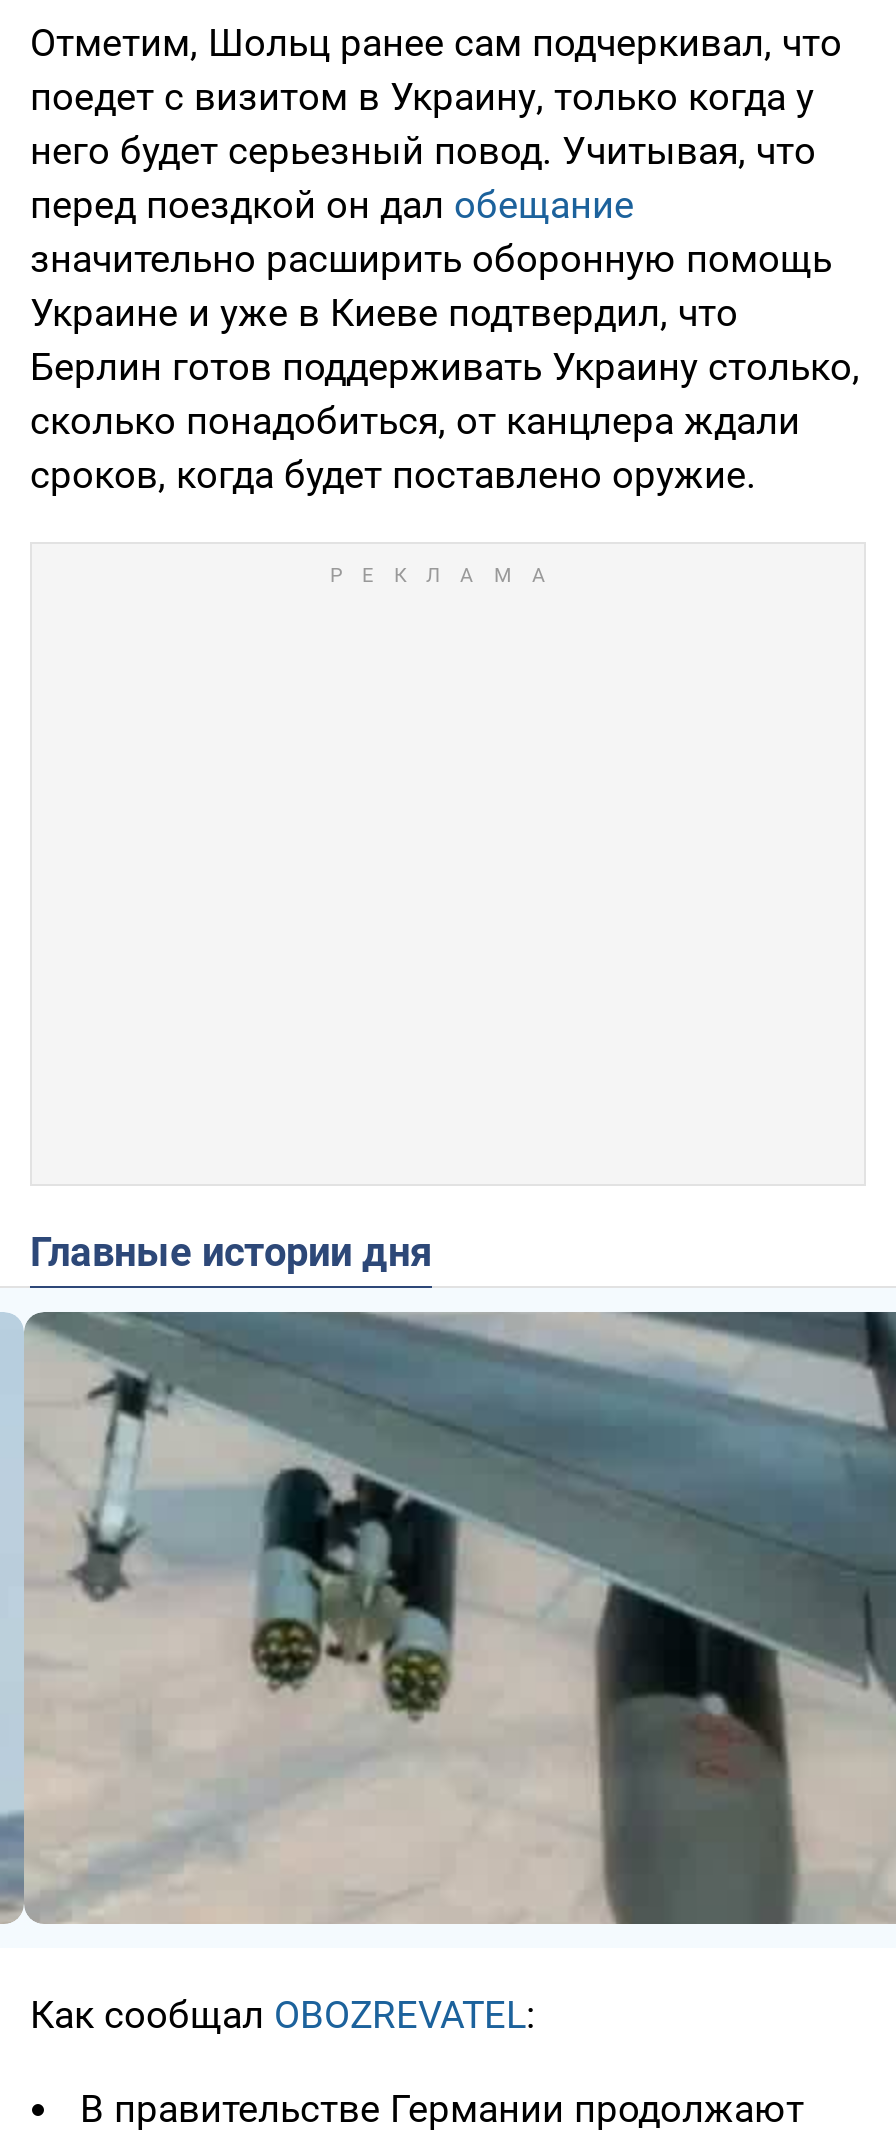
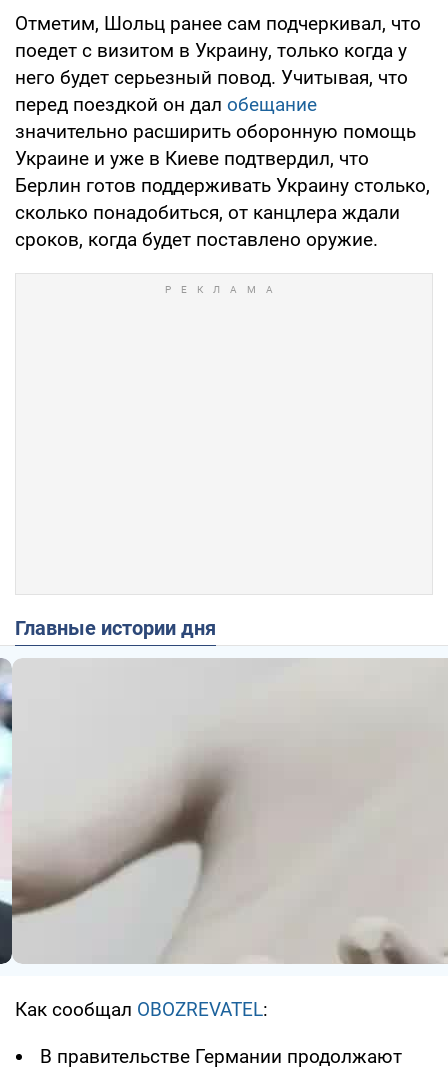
[6,1310,890,1924] [image] -> [3,658,445,965] [image]

